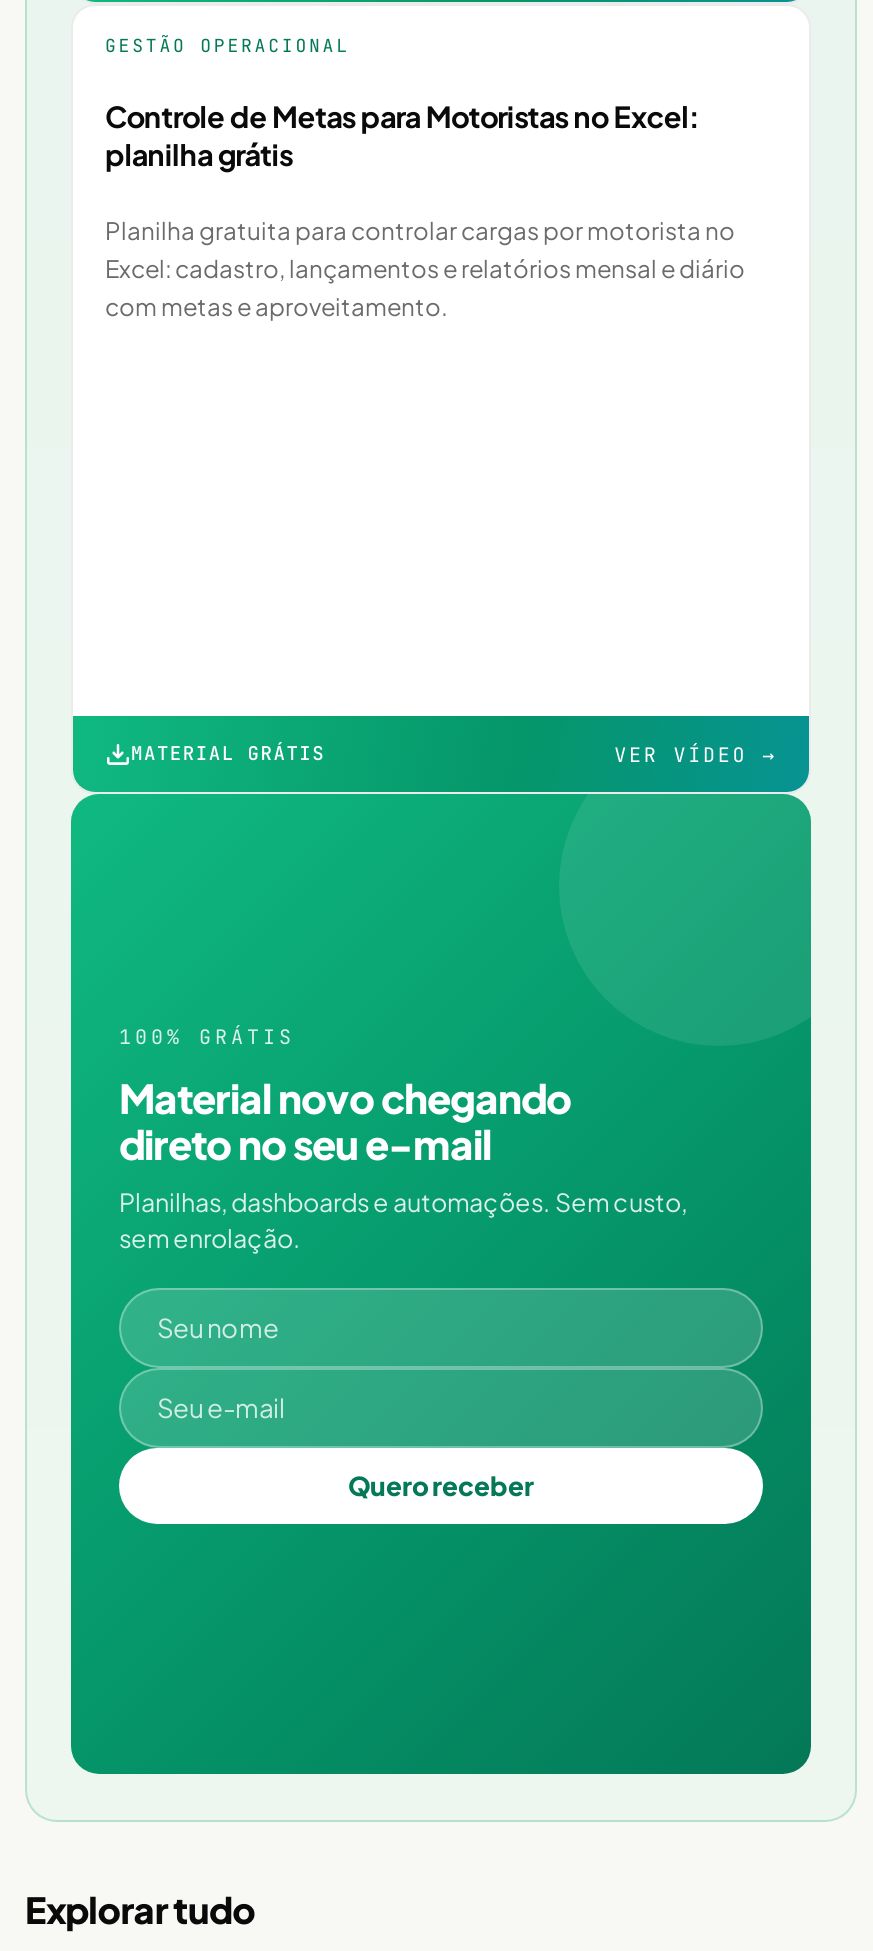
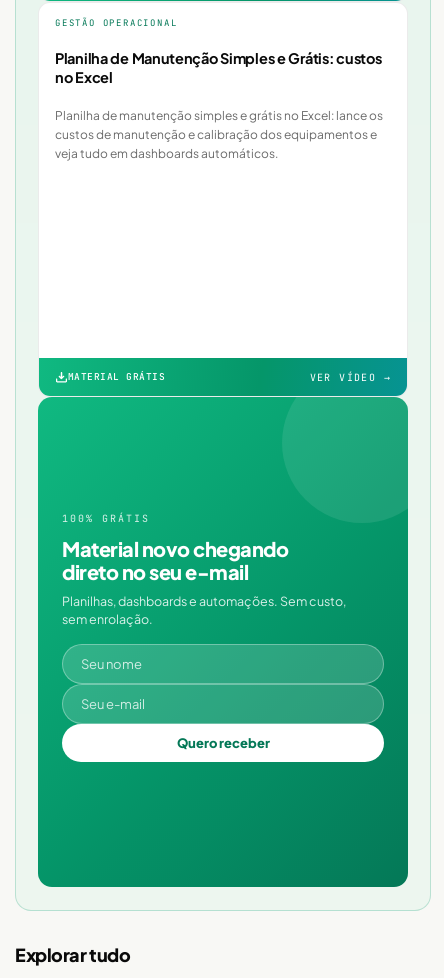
[105,98,698,172] Controle de Metas para Motoristas no Excel: | planilha grátis -> [55,49,381,86] Planilha de Manutenção Simples e Grátis: custos | no Excel
[105,216,745,322] Planilha gratuita para controlar cargas por motorista no | Excel: cadastro, lançamentos e relatórios mensal e diário | com metas e aproveitamento. -> [55,108,383,161] Planilha de manutenção simples e grátis no Excel: lance os | custos de manutenção e calibração dos equipamentos e | veja tudo em dashboards automáticos.

